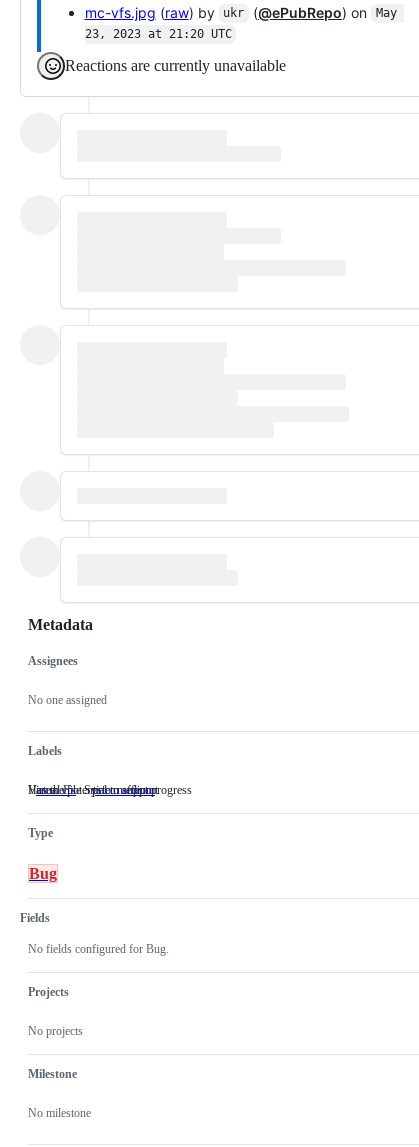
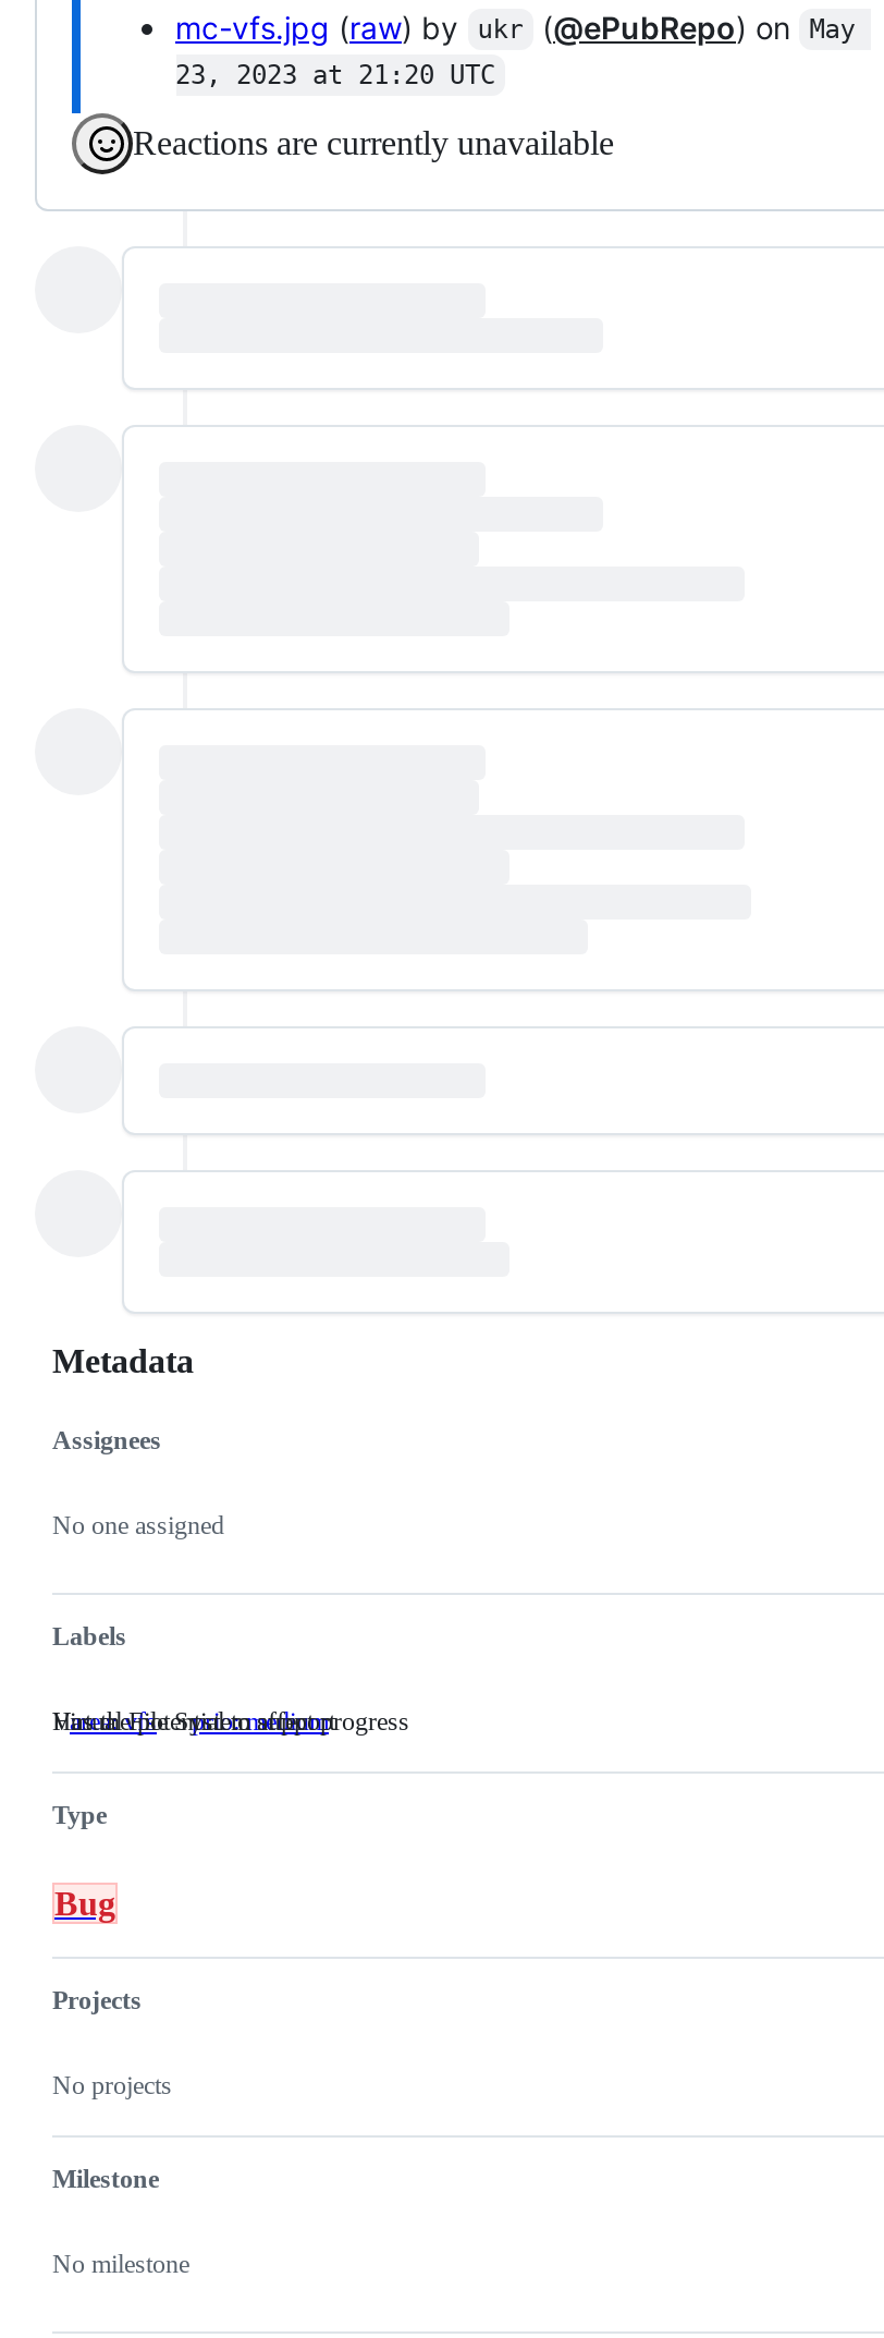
[20,911,169,956] Fields | No fields configured for Bug. -> none

